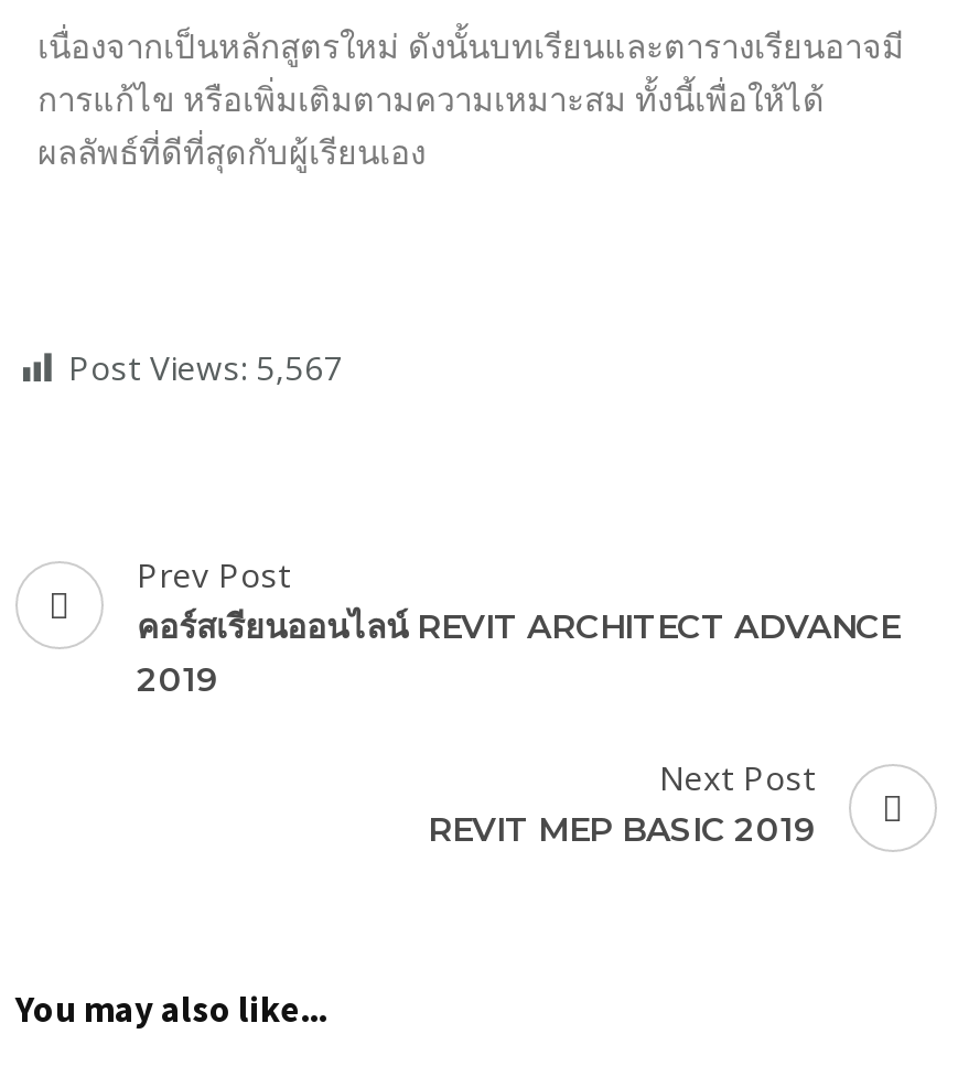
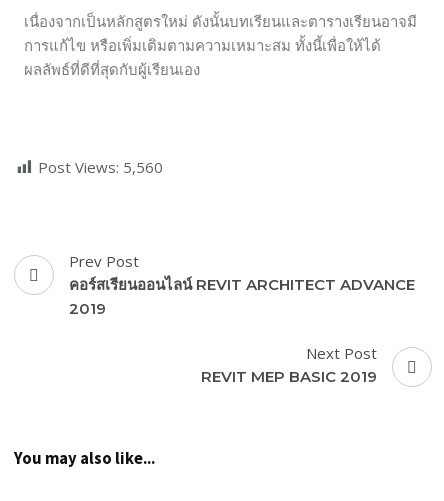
[68,345,344,389] Post Views: 5,567 -> [38,157,163,177] Post Views: 5,560

